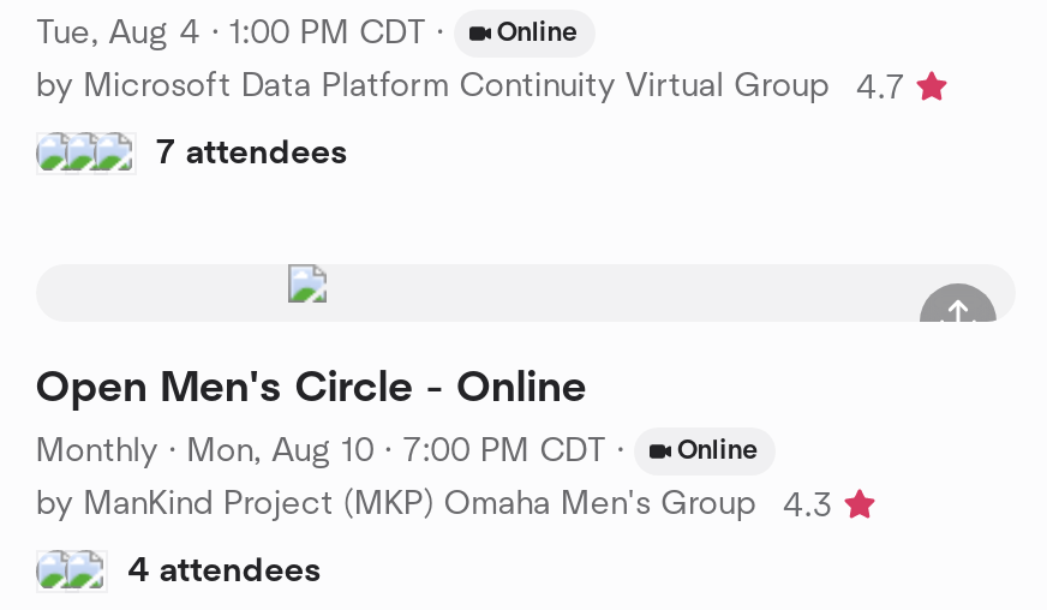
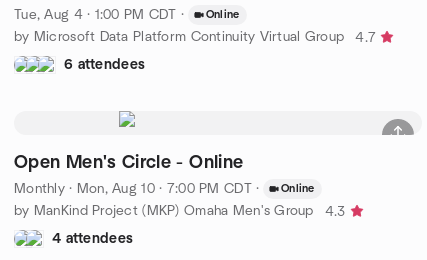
[156,136,348,169] 7 attendees -> [64,57,145,71] 6 attendees

